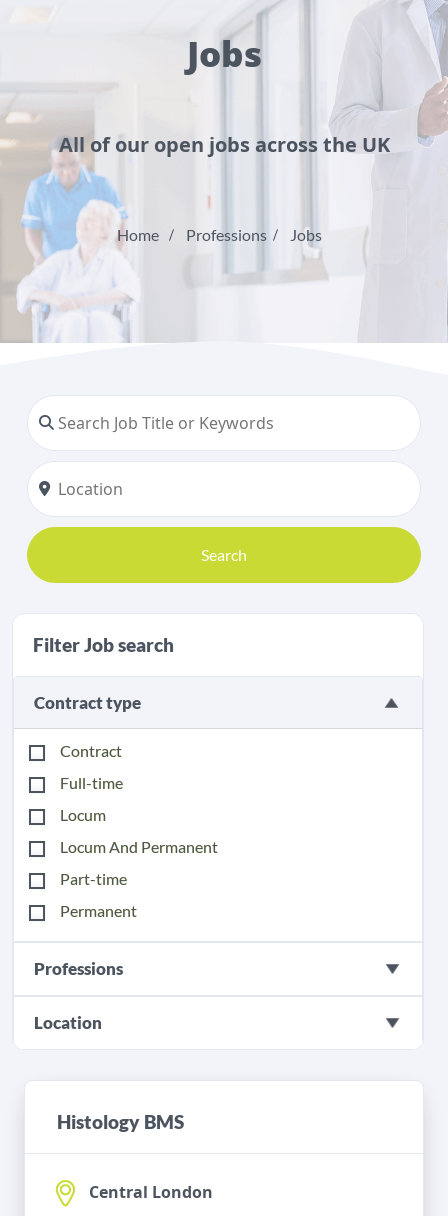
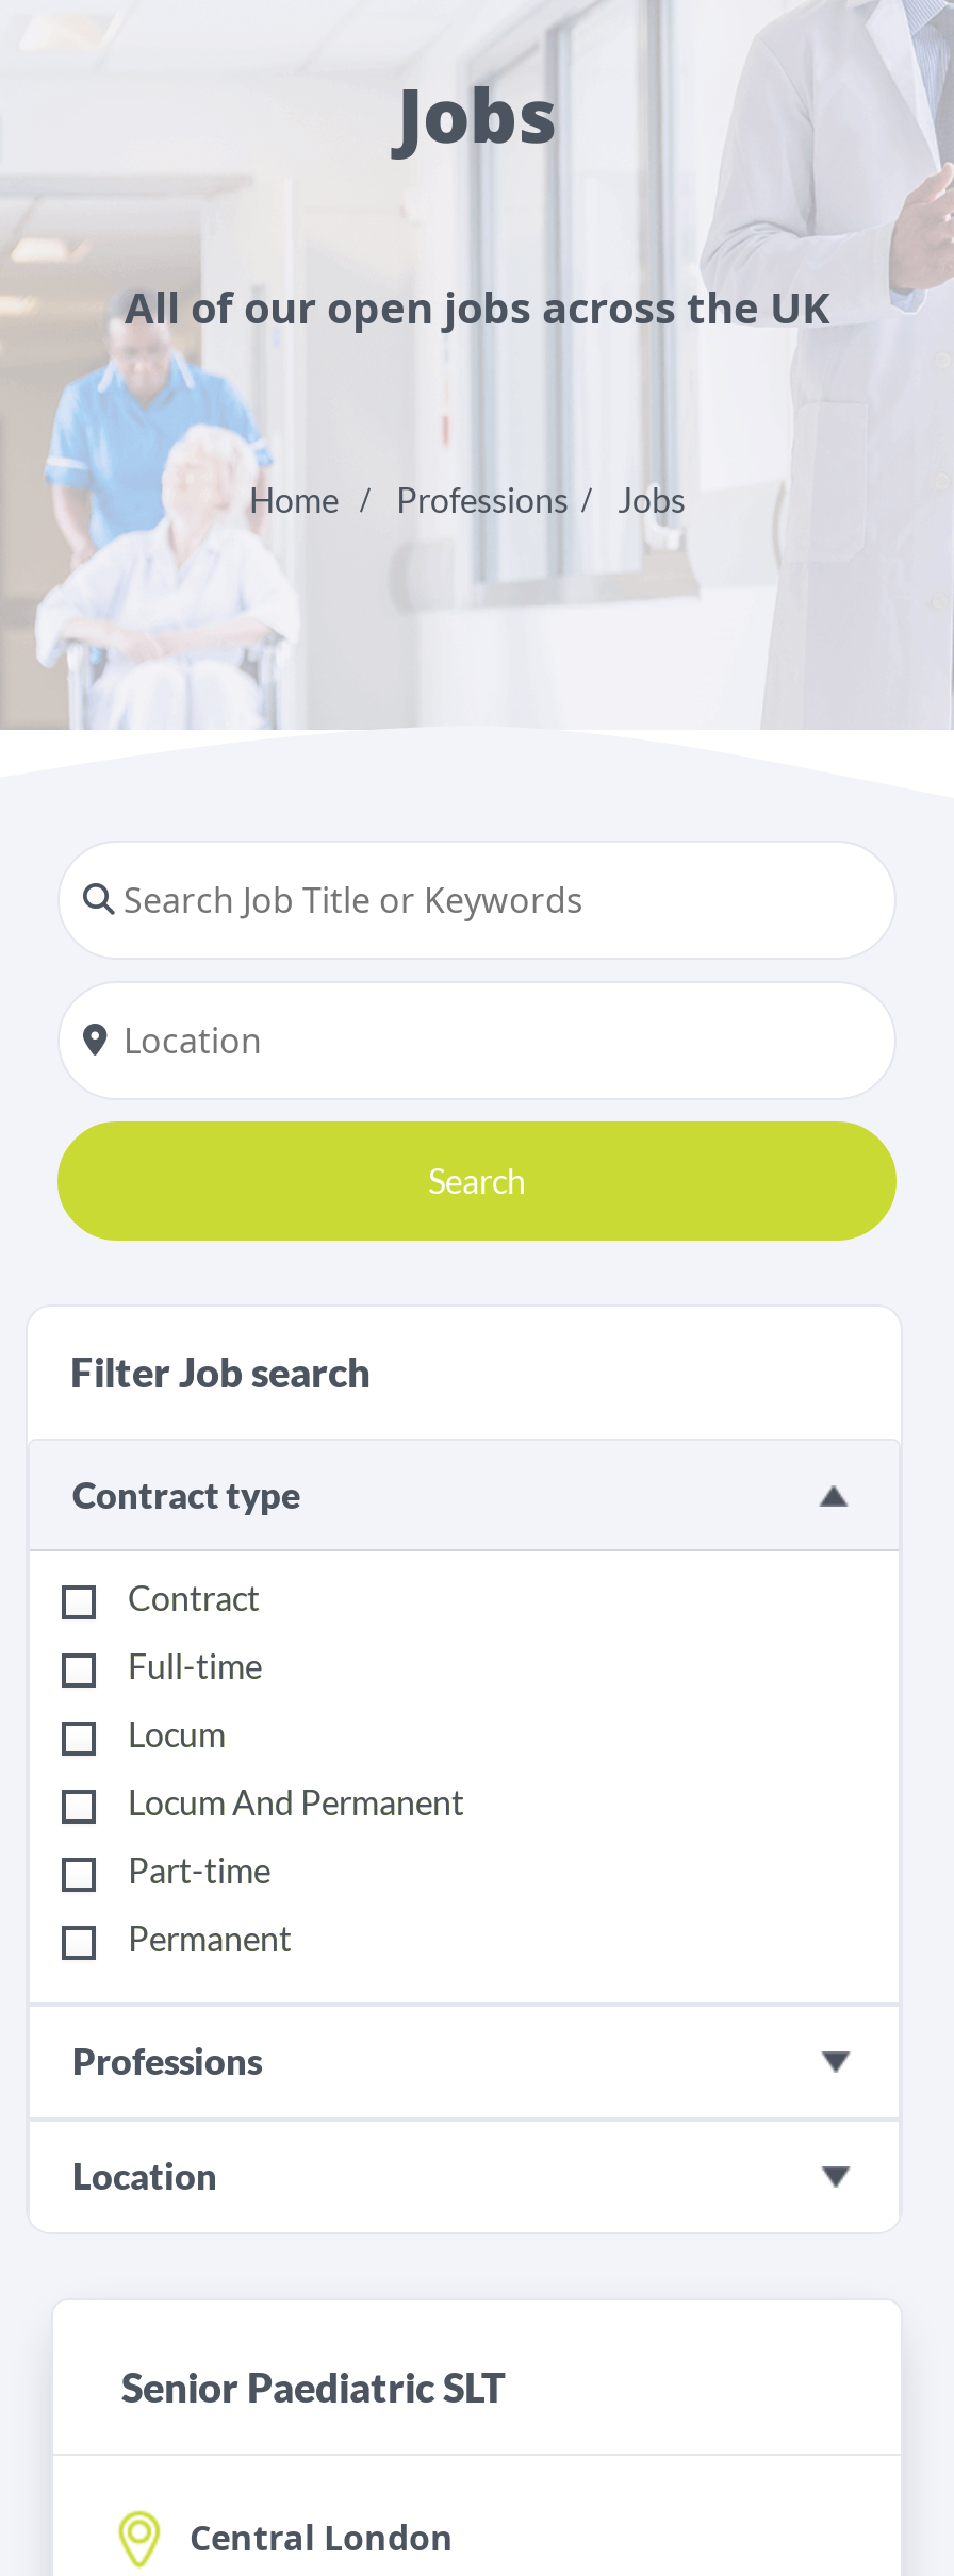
[57,1110,184,1133] Histology BMS -> [121,2362,505,2411] Senior Paediatric SLT

